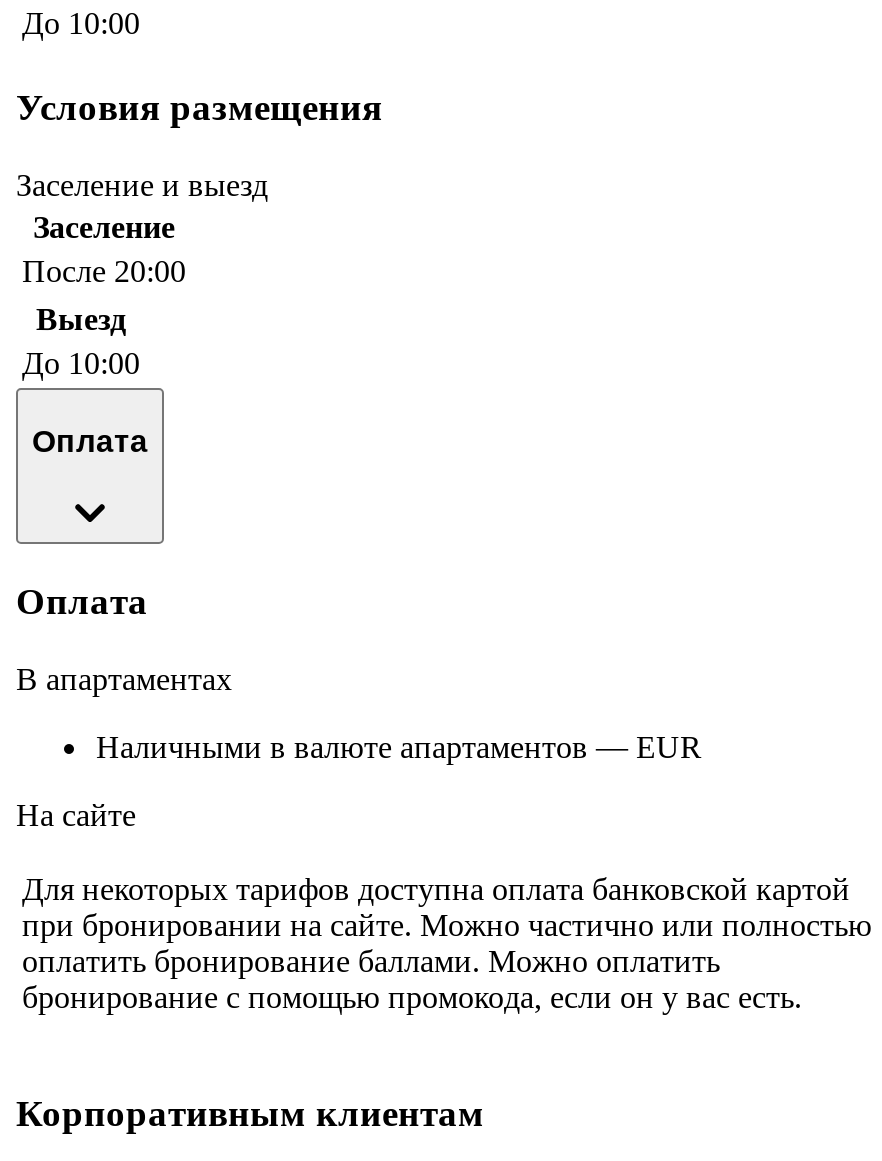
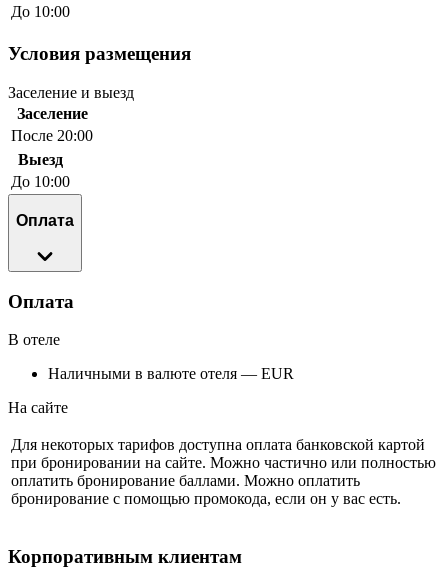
[16,663,232,697] В апартаментах -> [8,331,60,348] В отеле
[96,731,702,765] Наличными в валюте апартаментов — EUR -> [48,365,294,382] Наличными в валюте отеля — EUR

